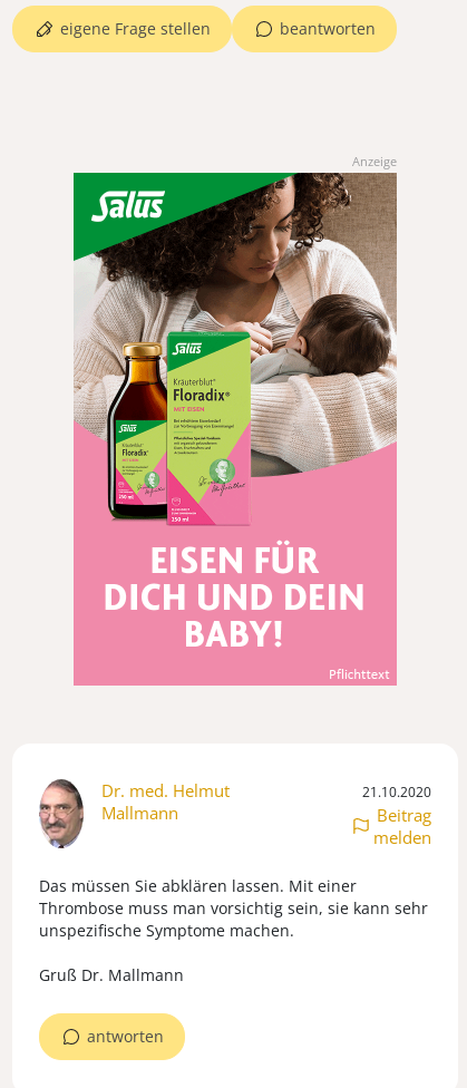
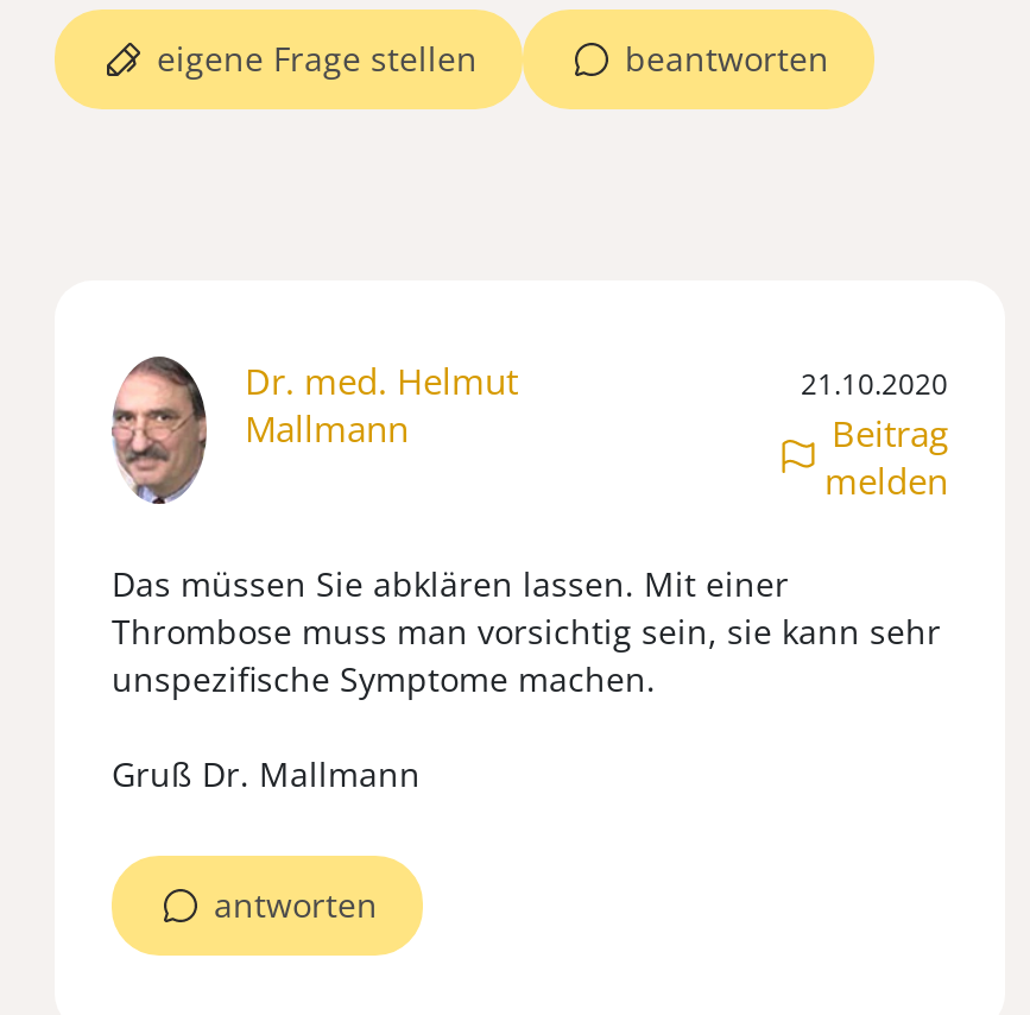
[352,153,397,170] Anzeige -> none
[72,172,398,687] [image] -> none

